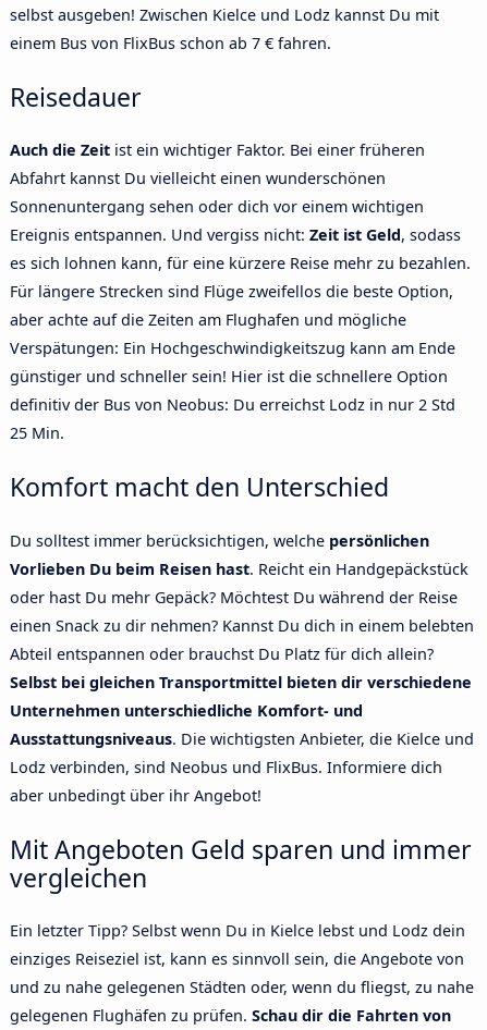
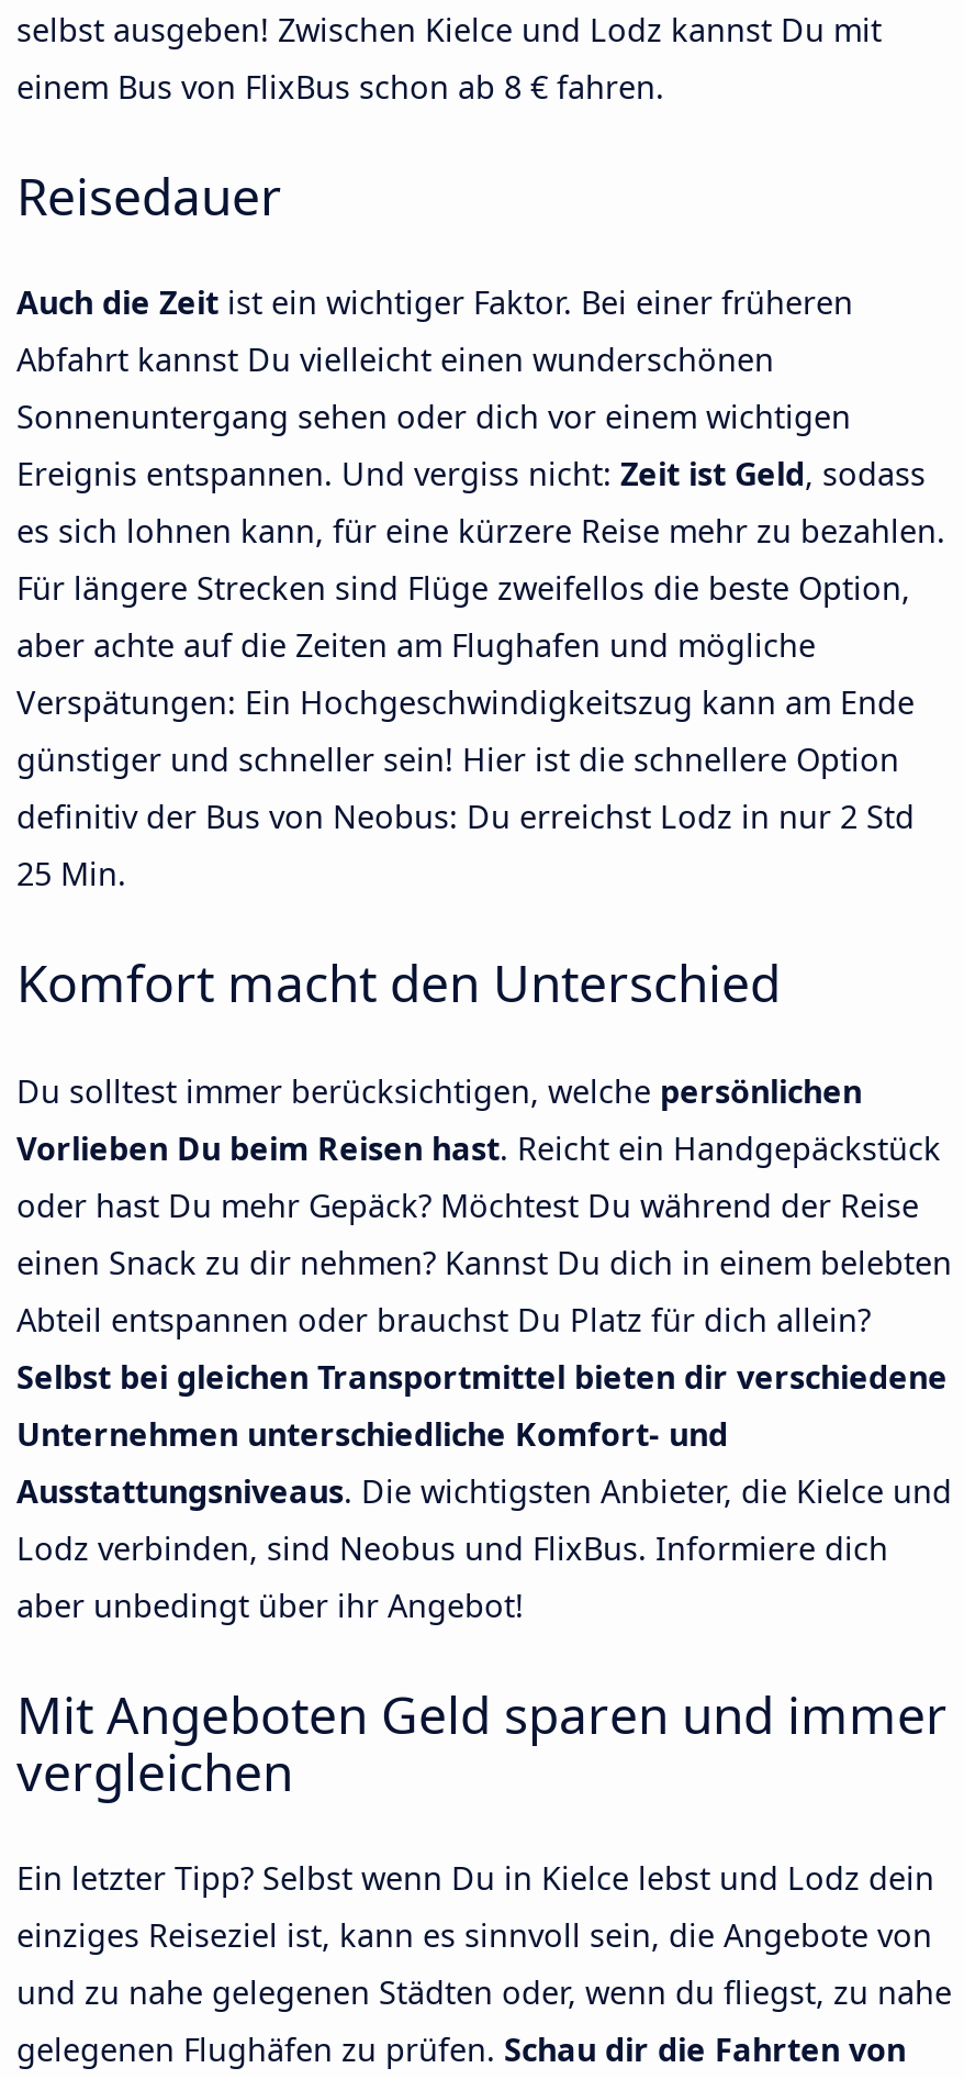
[10,33,331,54] einem Bus von FlixBus schon ab 7 € fahren. -> [16,67,664,109] einem Bus von FlixBus schon ab 8 € fahren.

